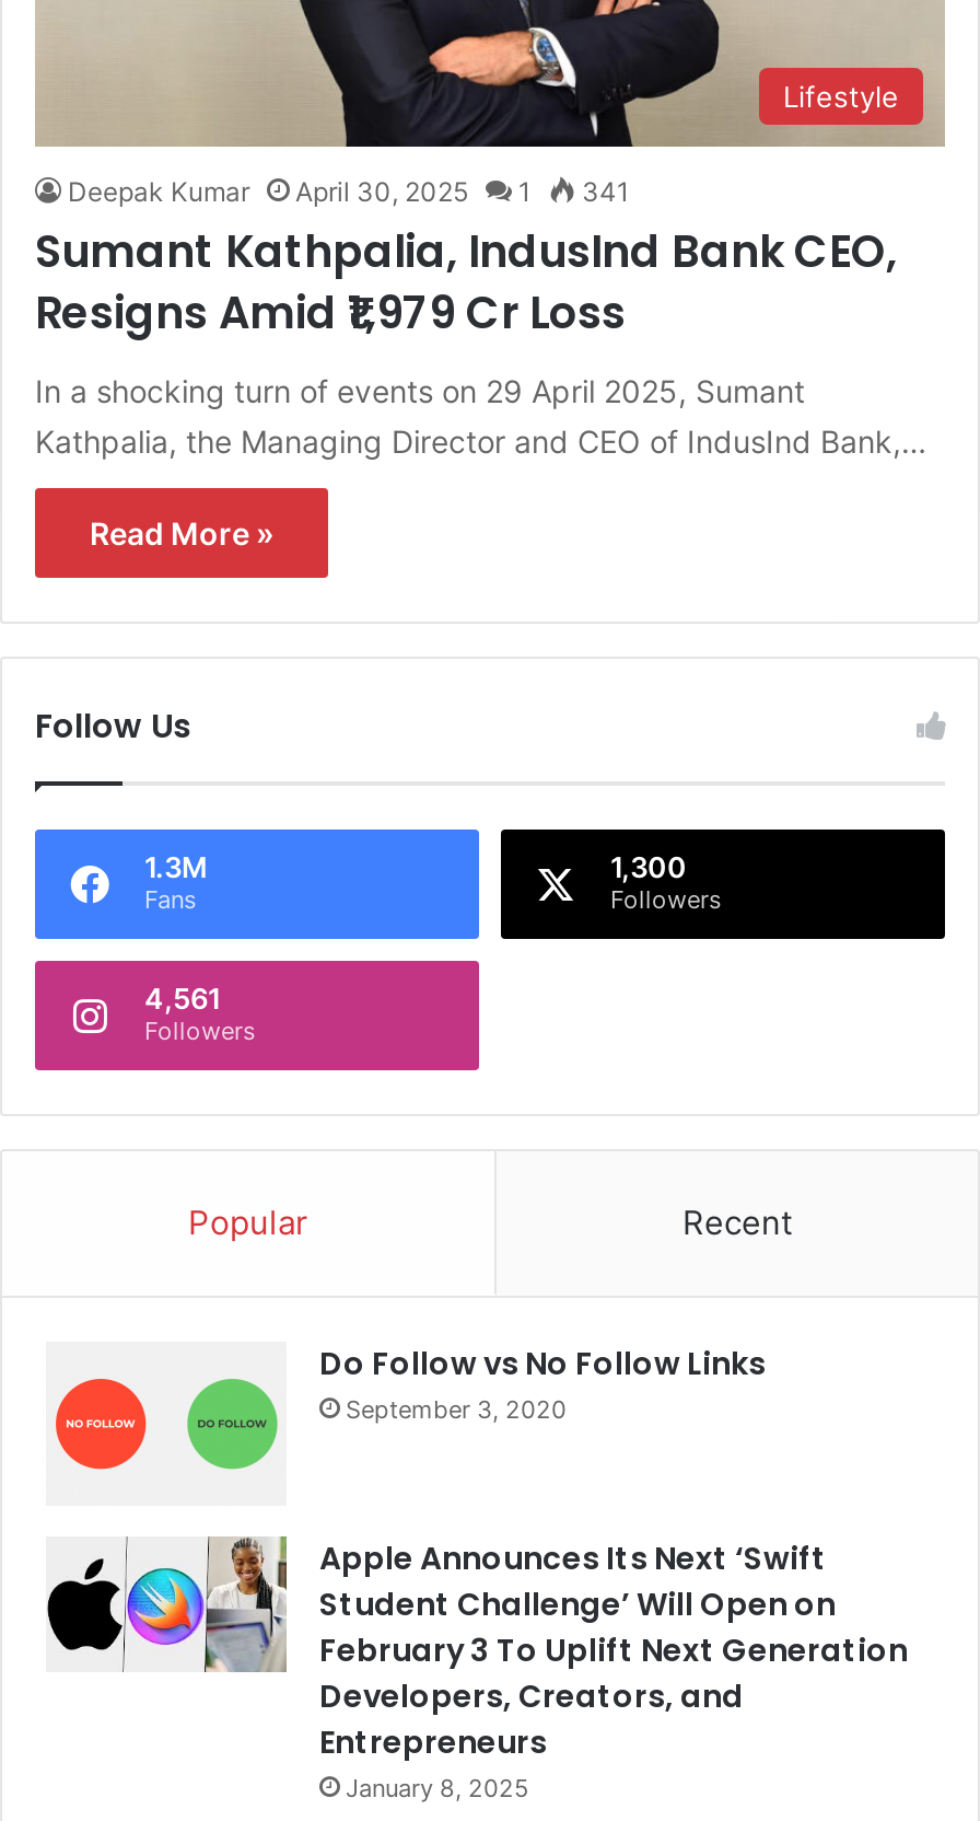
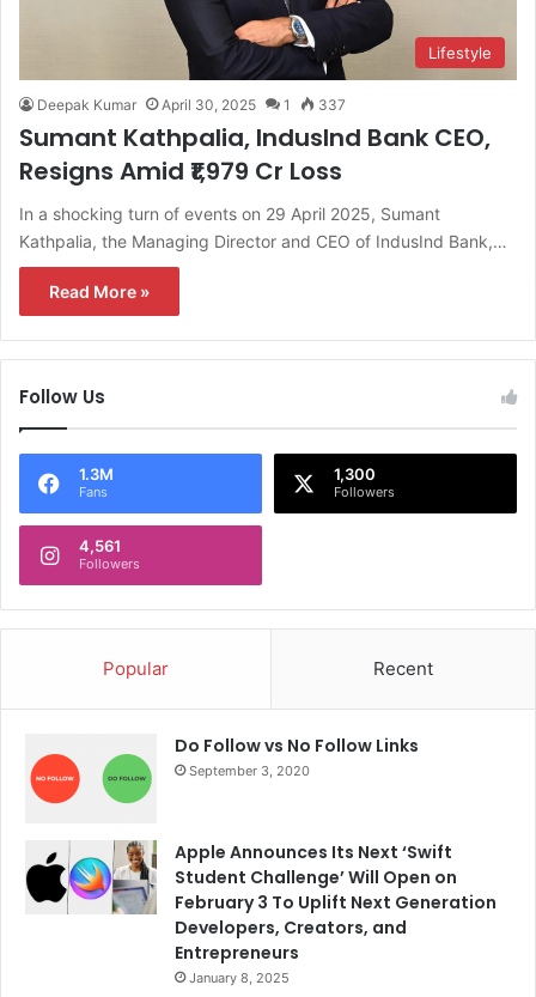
[68,176,630,209] Deepak Kumar April 30, 2025 1 341 -> [37,96,346,114] Deepak Kumar April 30, 2025 1 337

